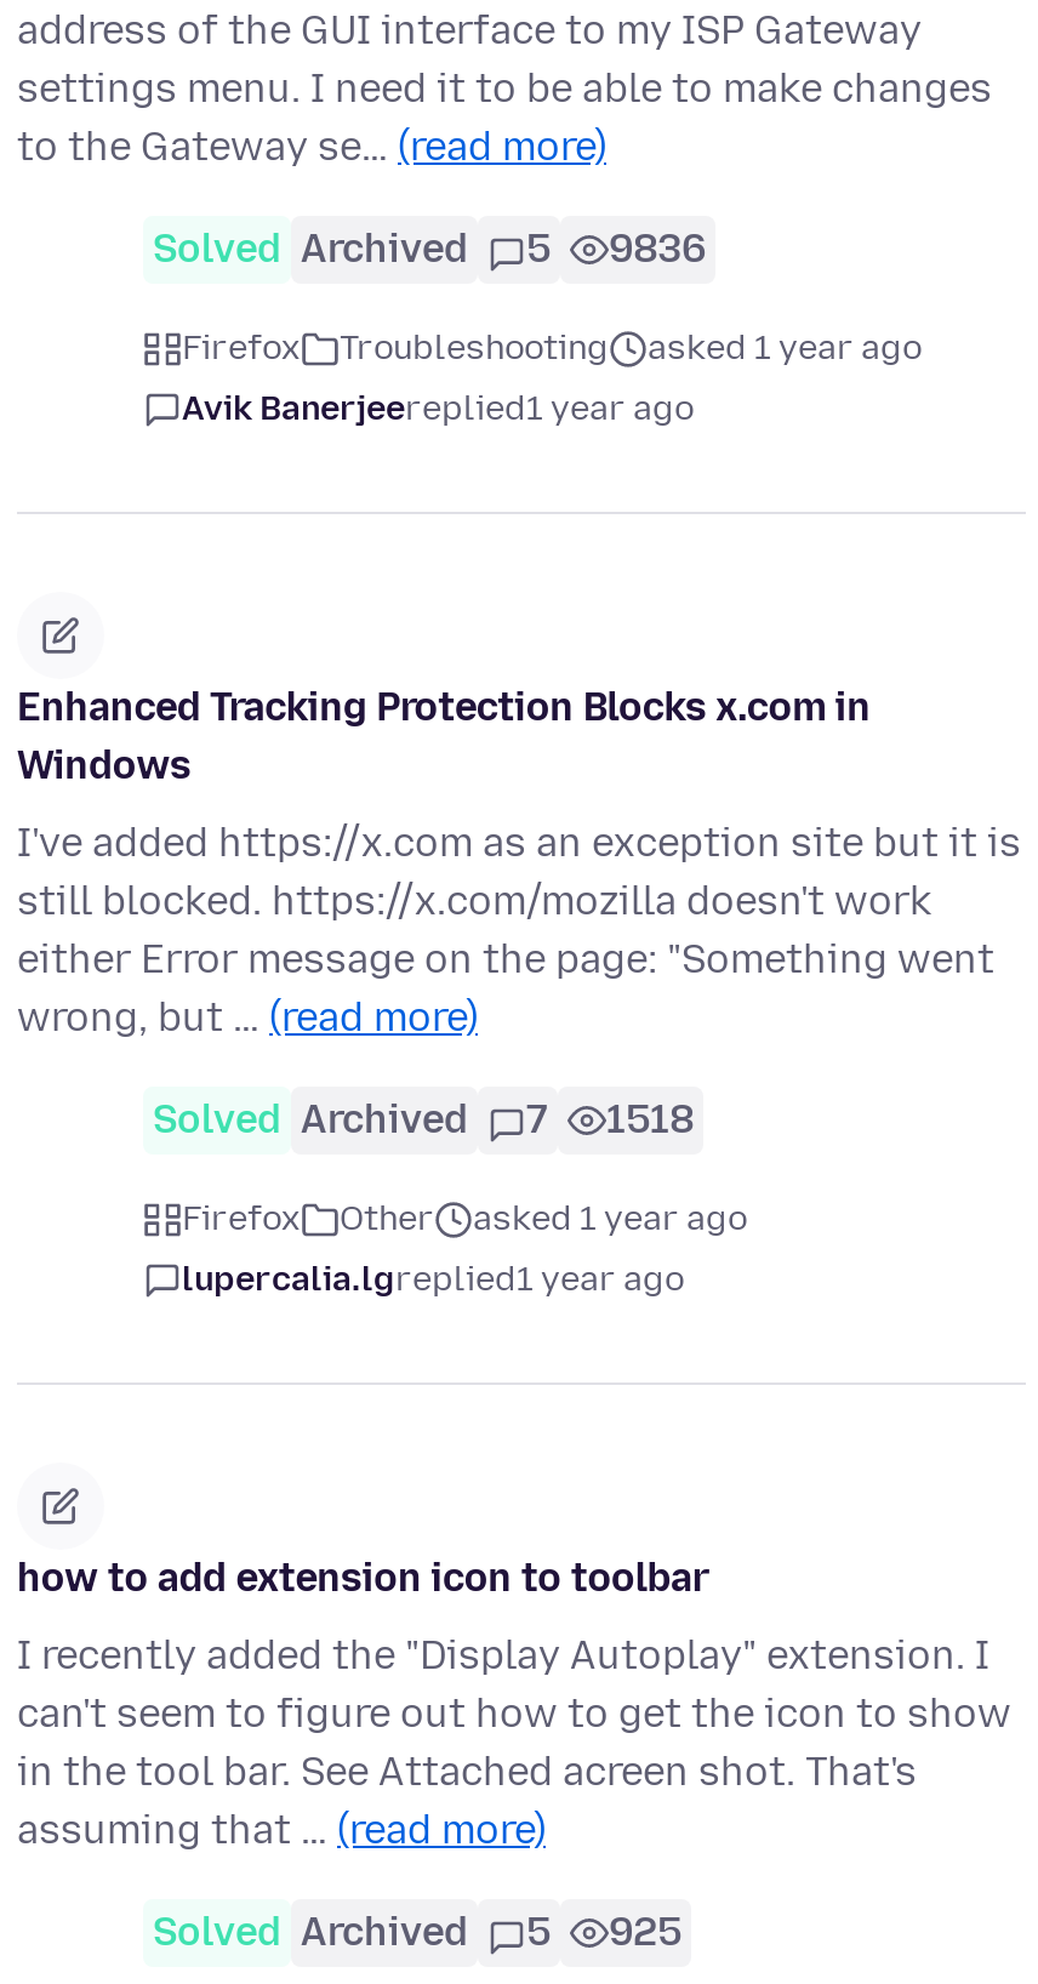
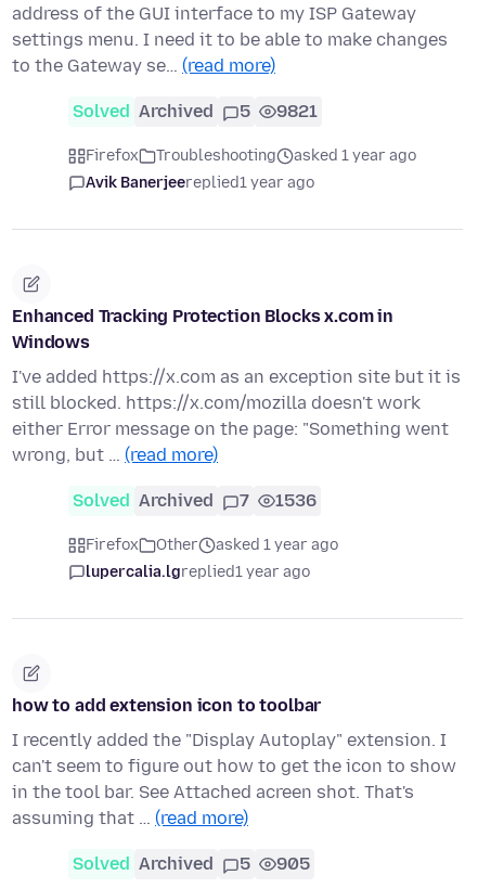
[153,227,706,273] Solved Archived 5 9836 -> [73,101,318,122] Solved Archived 5 9821
[153,1098,694,1144] Solved Archived 7 1518 -> [73,491,316,511] Solved Archived 7 1536
[153,1910,681,1956] Solved Archived 5 925 -> [73,854,310,874] Solved Archived 5 905

